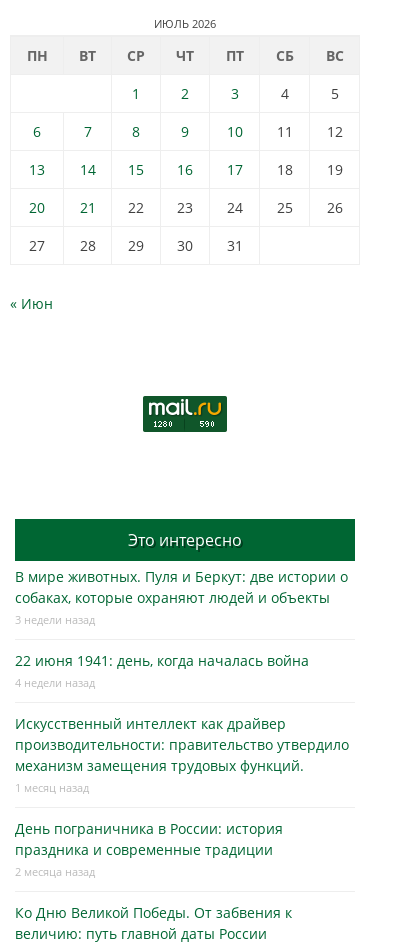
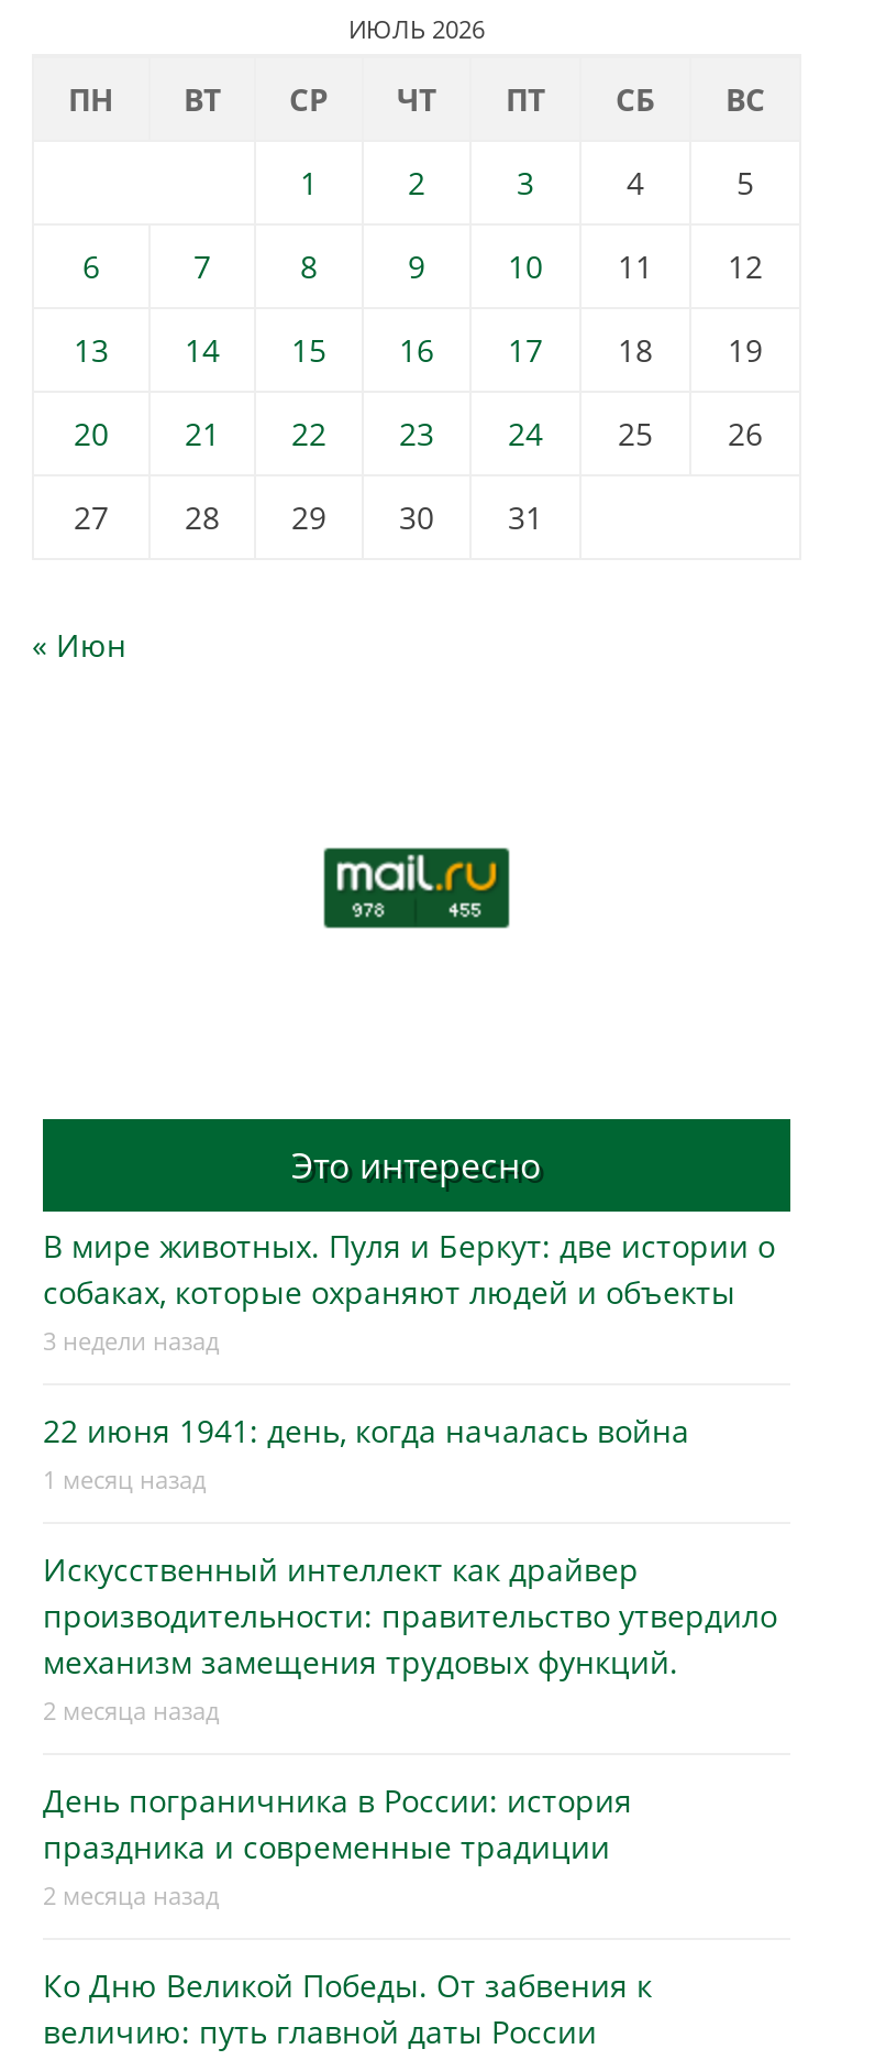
[15,675,95,690] 4 недели назад -> [43,1462,206,1495] 1 месяц назад
[15,780,89,795] 1 месяц назад -> [43,1693,219,1726] 2 месяца назад

